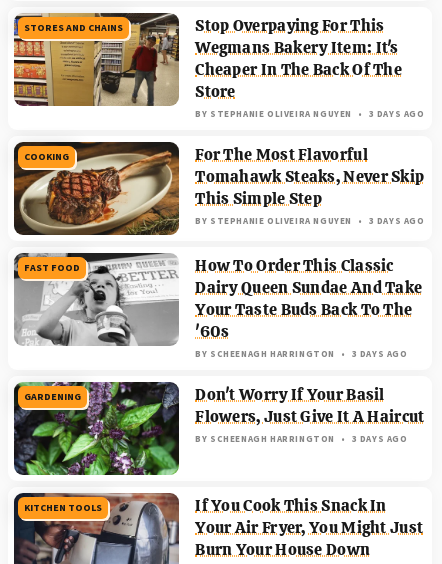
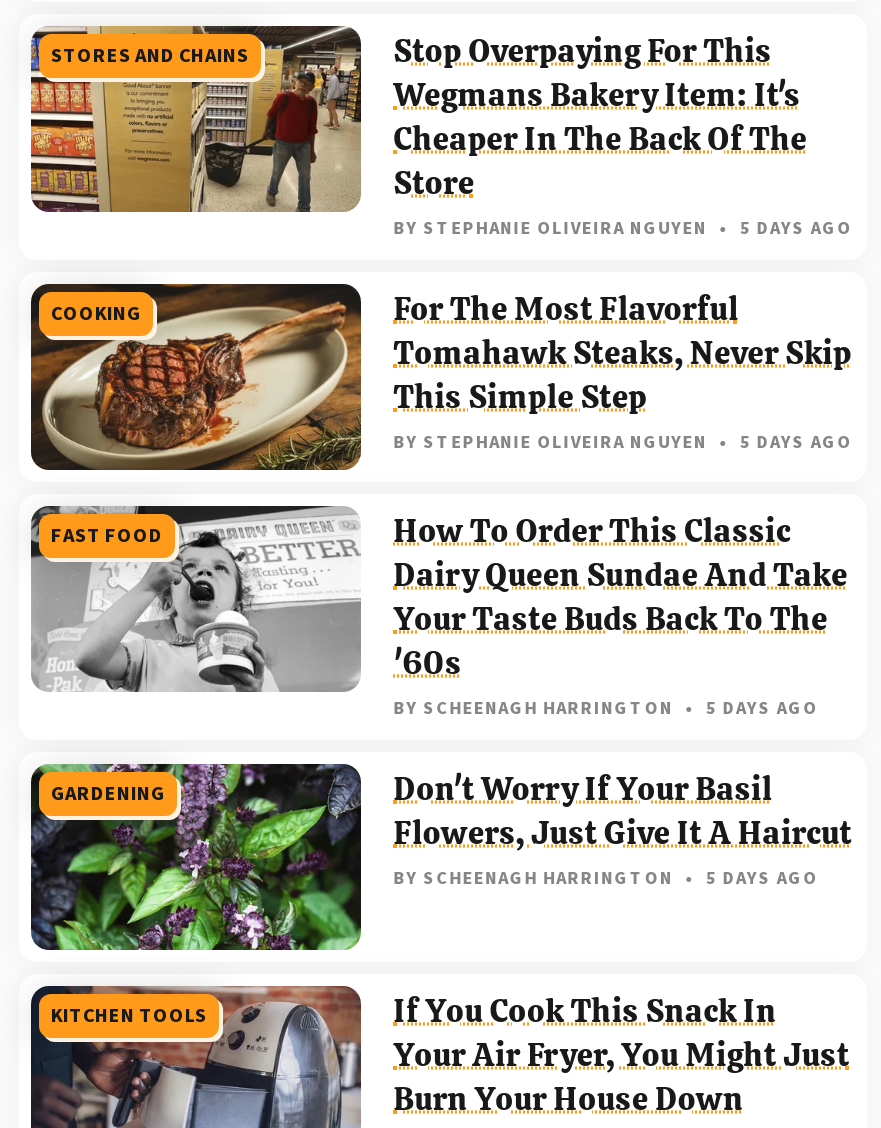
[195,108,425,121] BY STEPHANIE OLIVEIRA NGUYEN 3 DAYS AGO -> [394,216,852,242] BY STEPHANIE OLIVEIRA NGUYEN 5 DAYS AGO
[195,215,425,228] BY STEPHANIE OLIVEIRA NGUYEN 3 DAYS AGO -> [394,430,852,456] BY STEPHANIE OLIVEIRA NGUYEN 5 DAYS AGO
[195,348,408,361] BY SCHEENAGH HARRINGTON 3 DAYS AGO -> [394,696,818,722] BY SCHEENAGH HARRINGTON 5 DAYS AGO
[195,433,408,446] BY SCHEENAGH HARRINGTON 3 DAYS AGO -> [394,866,818,892] BY SCHEENAGH HARRINGTON 5 DAYS AGO

